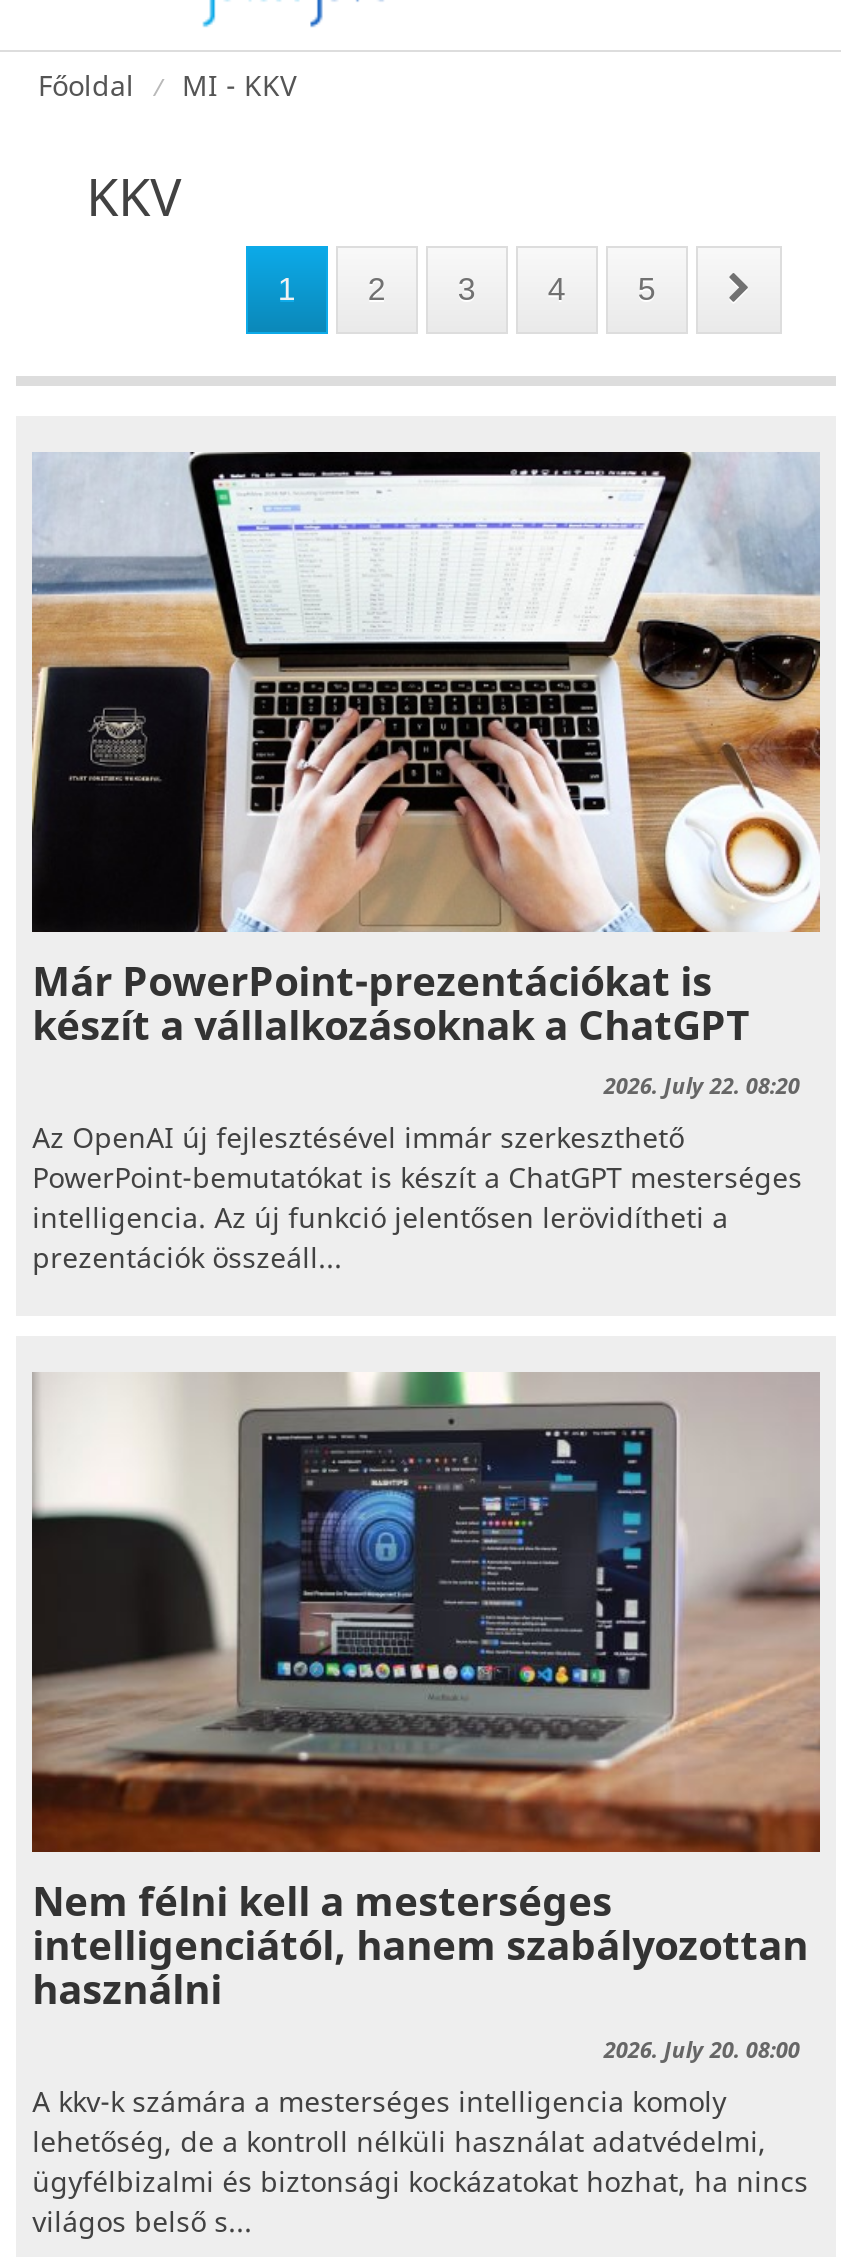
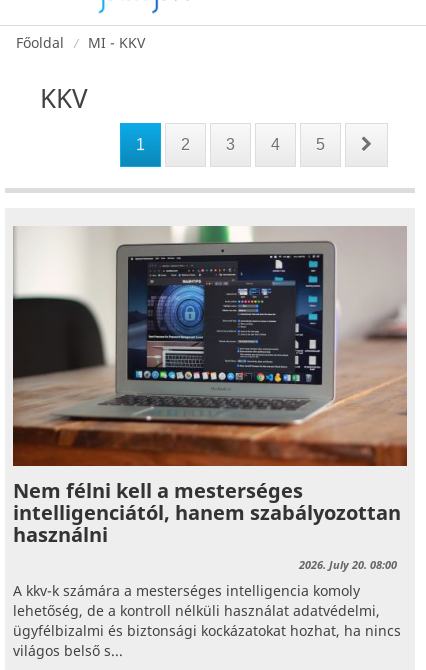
[30,450,822,1280] [image] | Már PowerPoint-prezentációkat is | készít a vállalkozásoknak a ChatGPT | 2026. July 22. 08:20 | Az OpenAI új fejlesztésével immár szerkeszthető | PowerPoint-bemutatókat is készít a ChatGPT mesterséges | intelligencia. Az új funkció jelentősen lerövidítheti a | prezentációk összeáll... -> none

